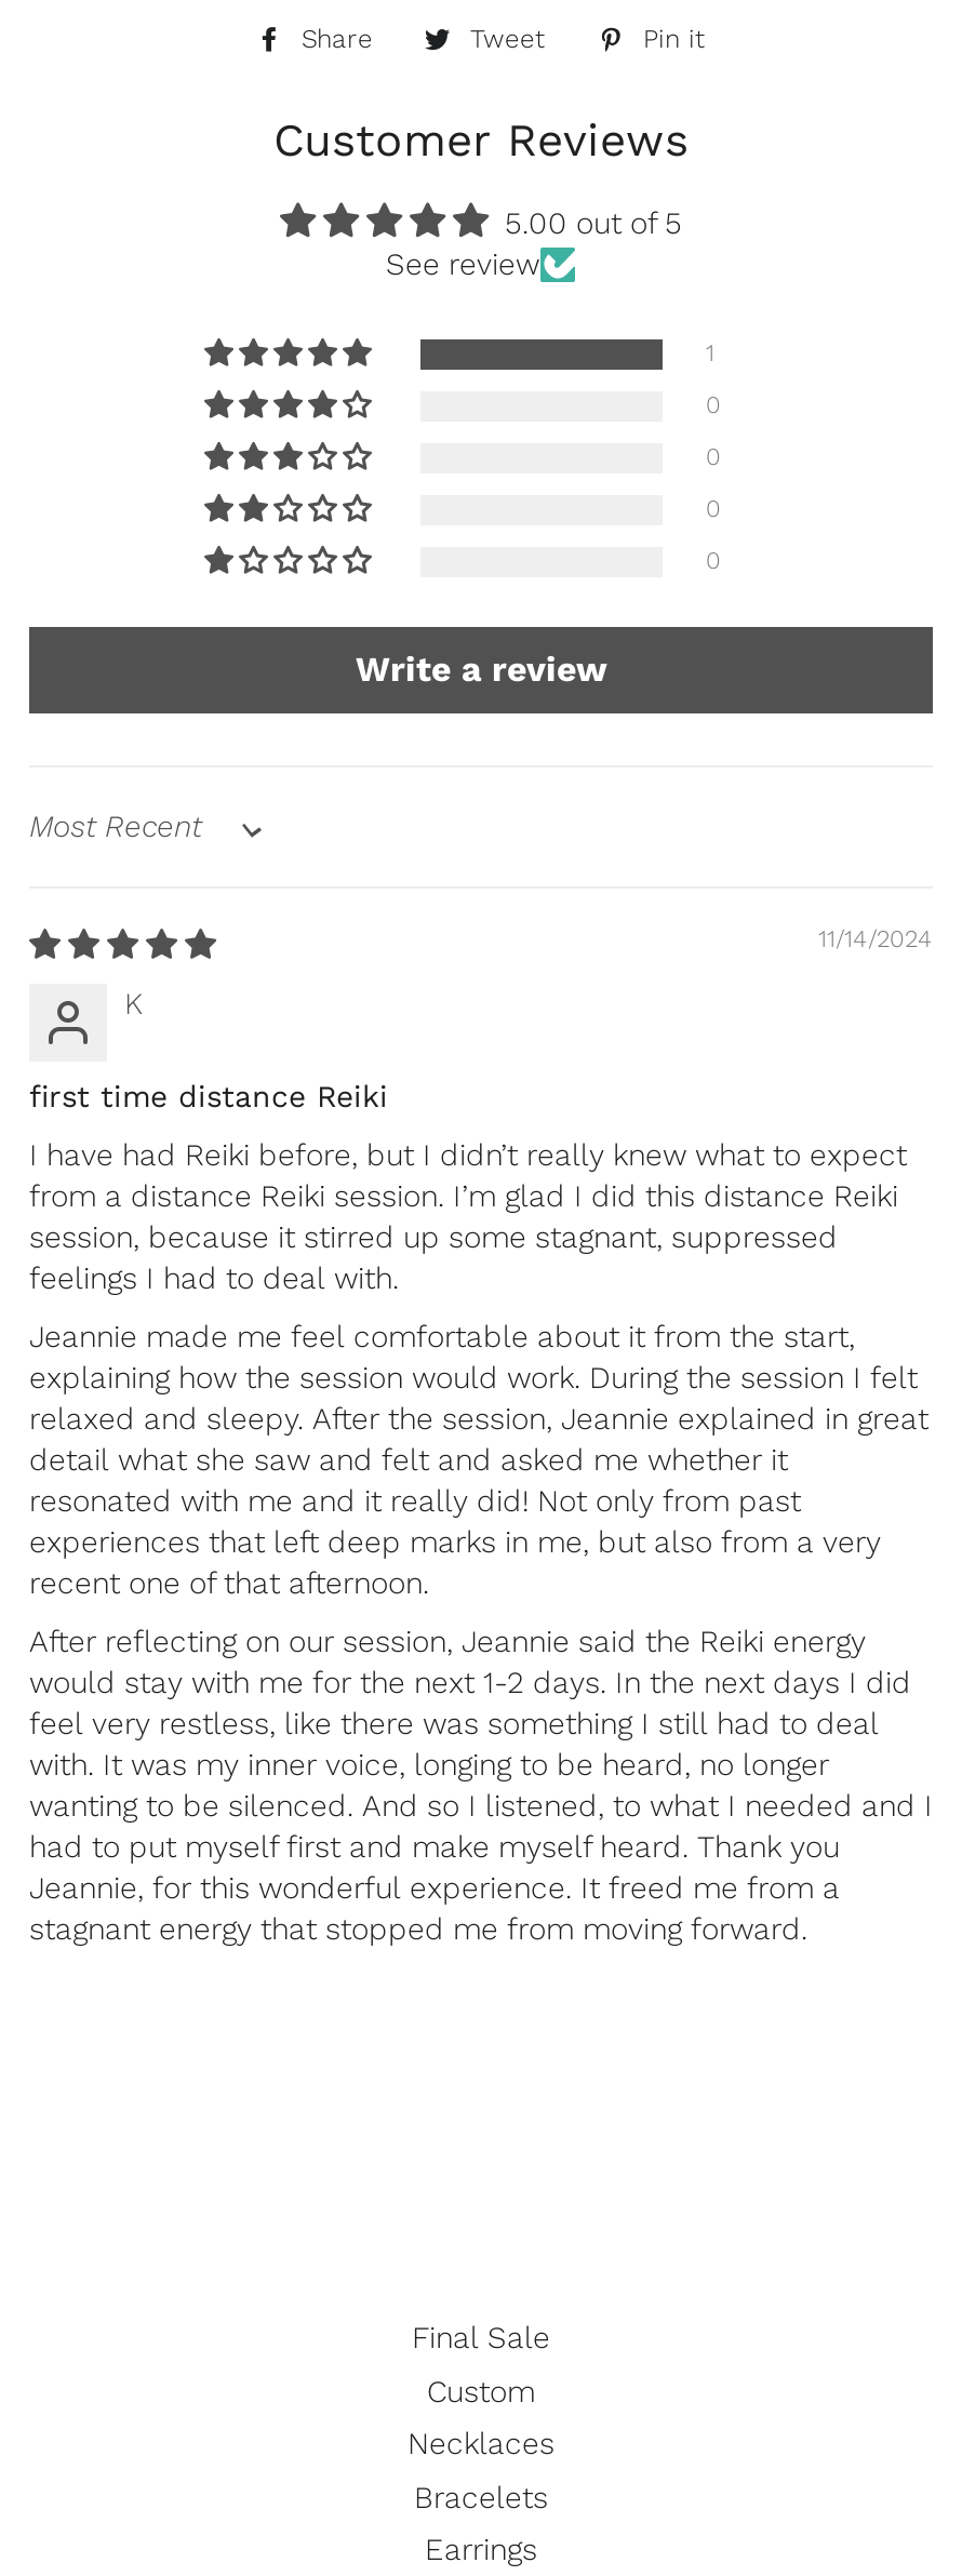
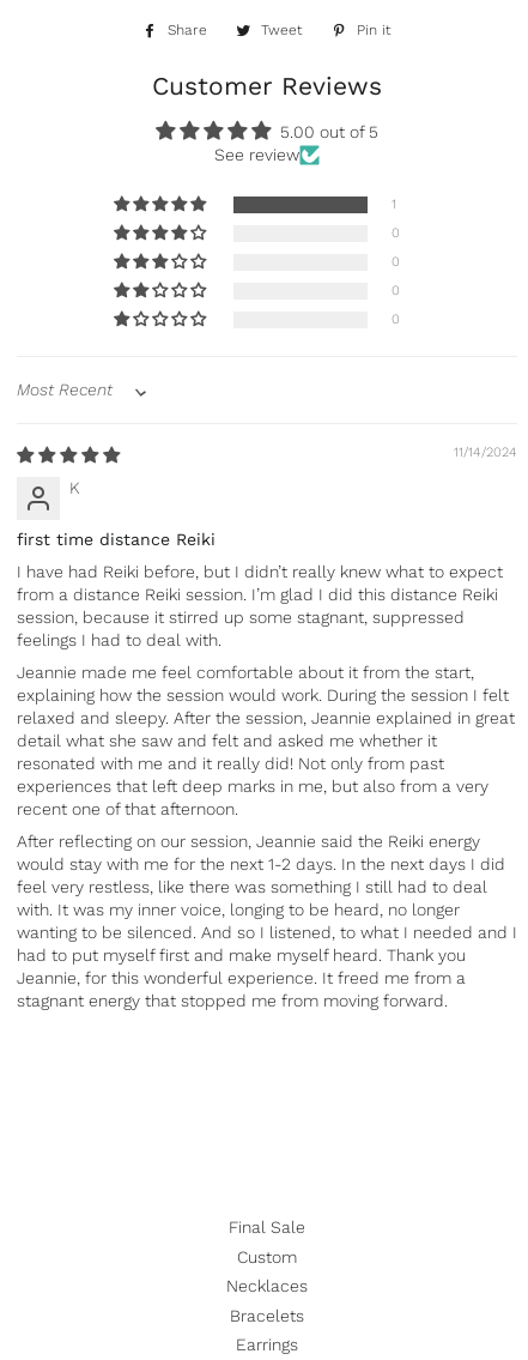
[356,649,606,690] Write a review -> none

